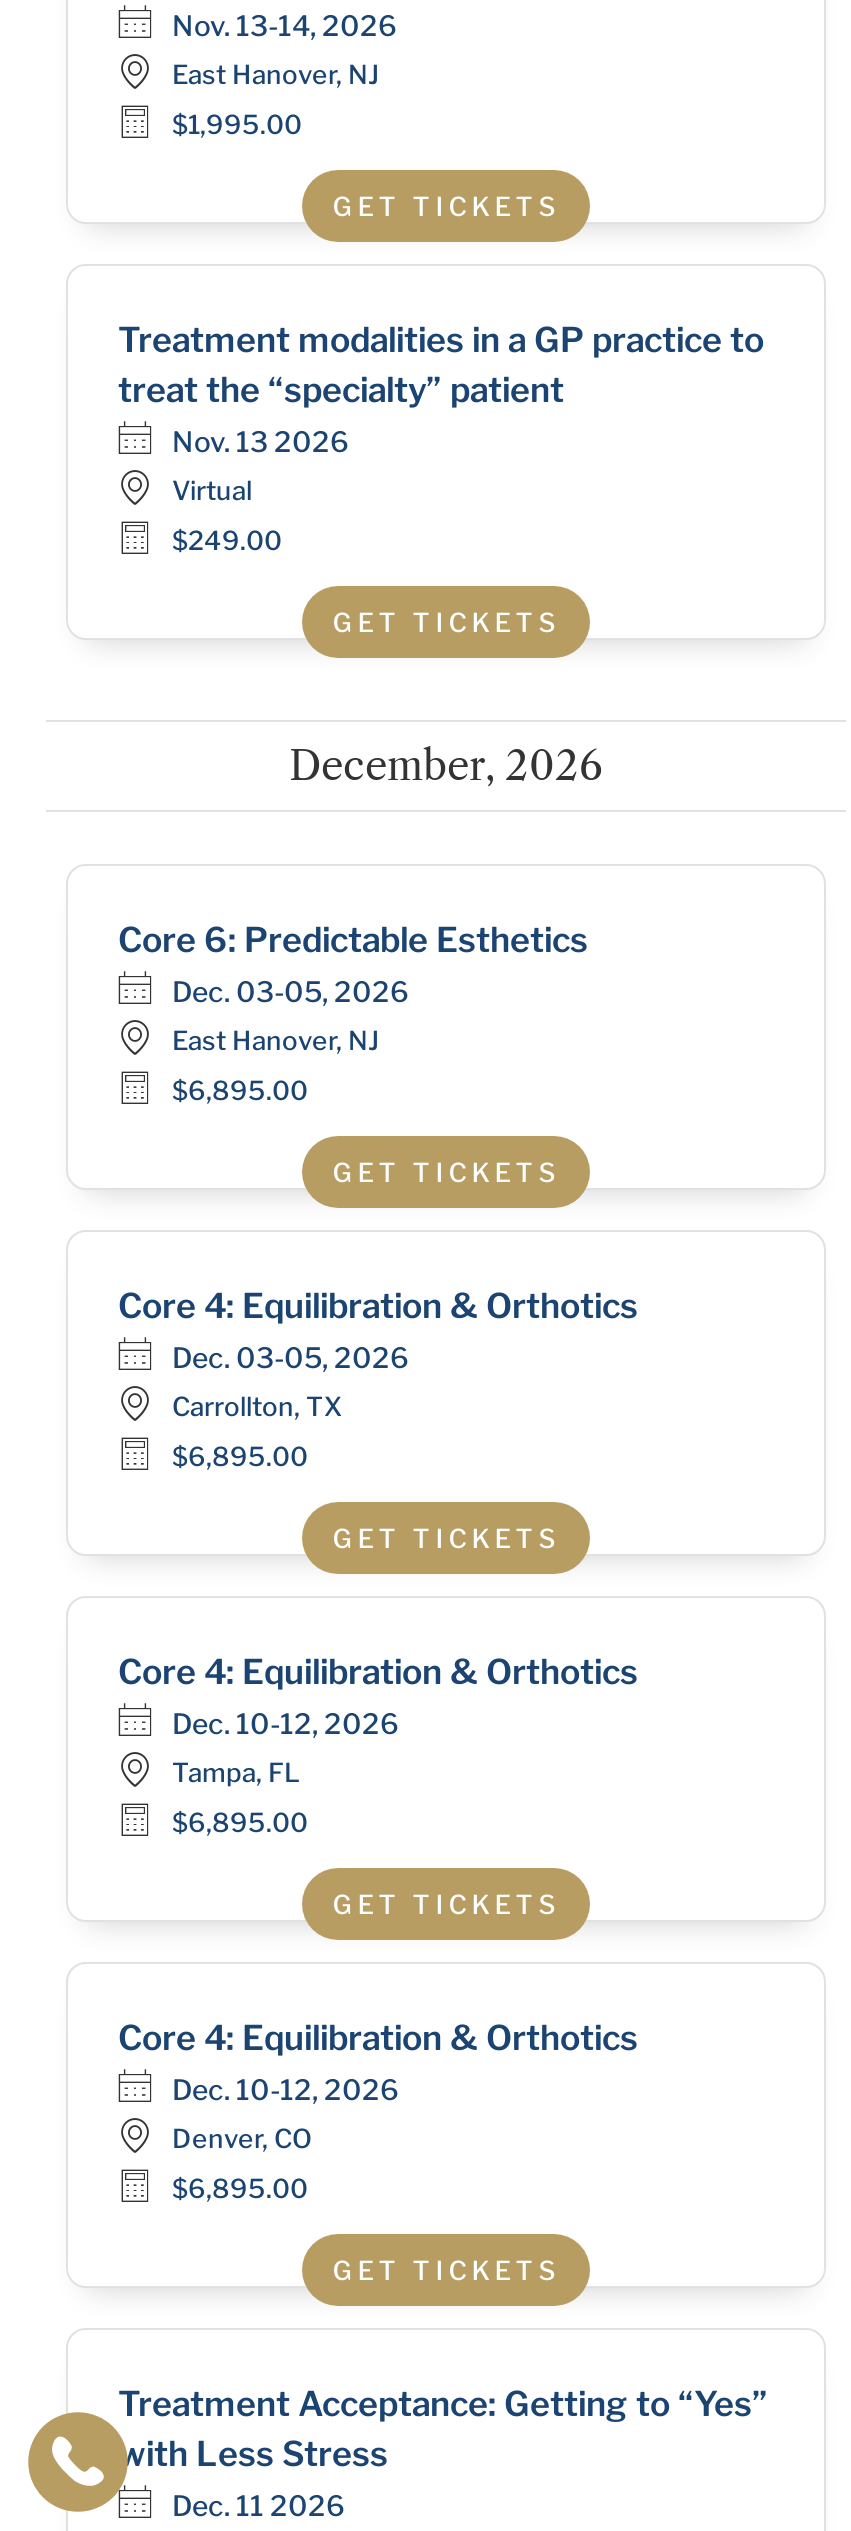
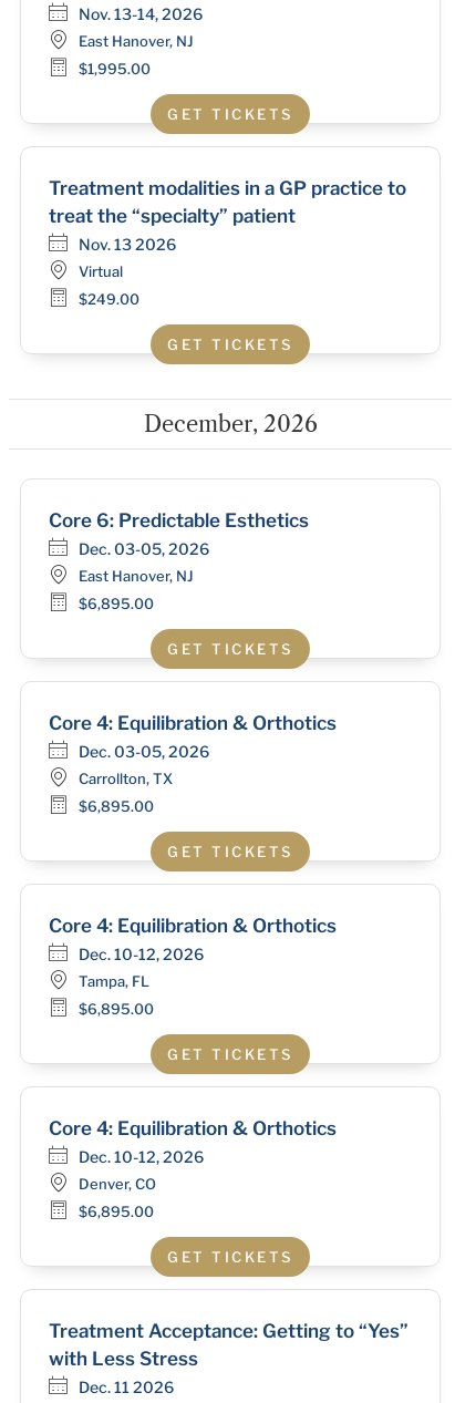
[26,2410,126,2514] [image] -> none

